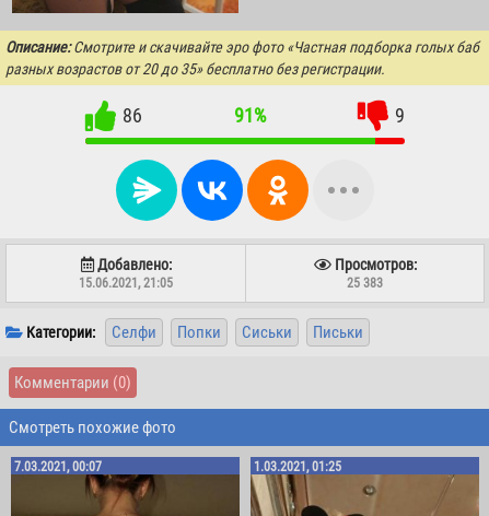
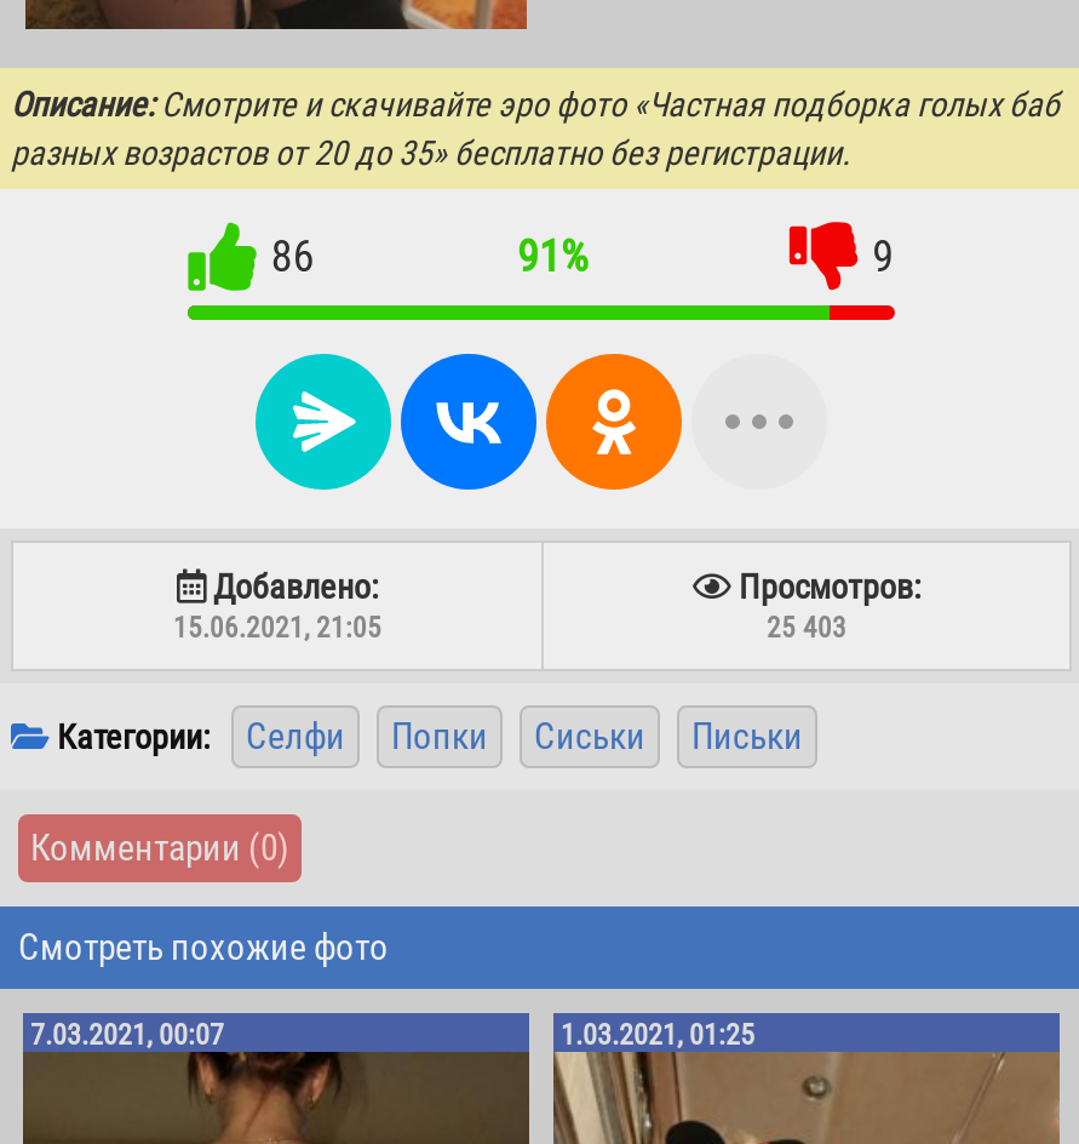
[347,276,383,291] 25 383 -> [767,611,846,645] 25 403

